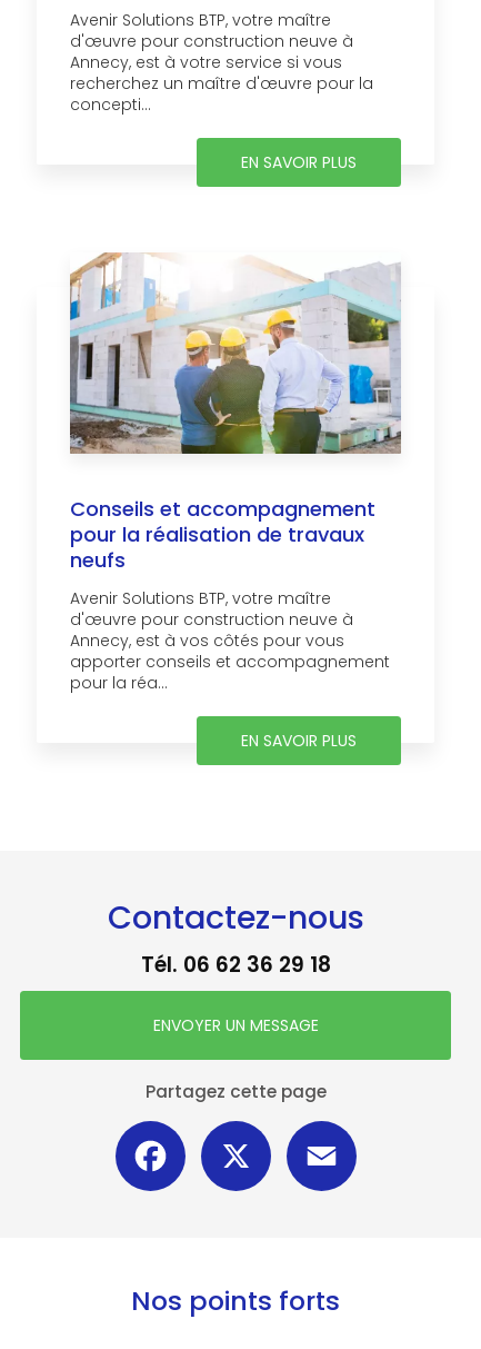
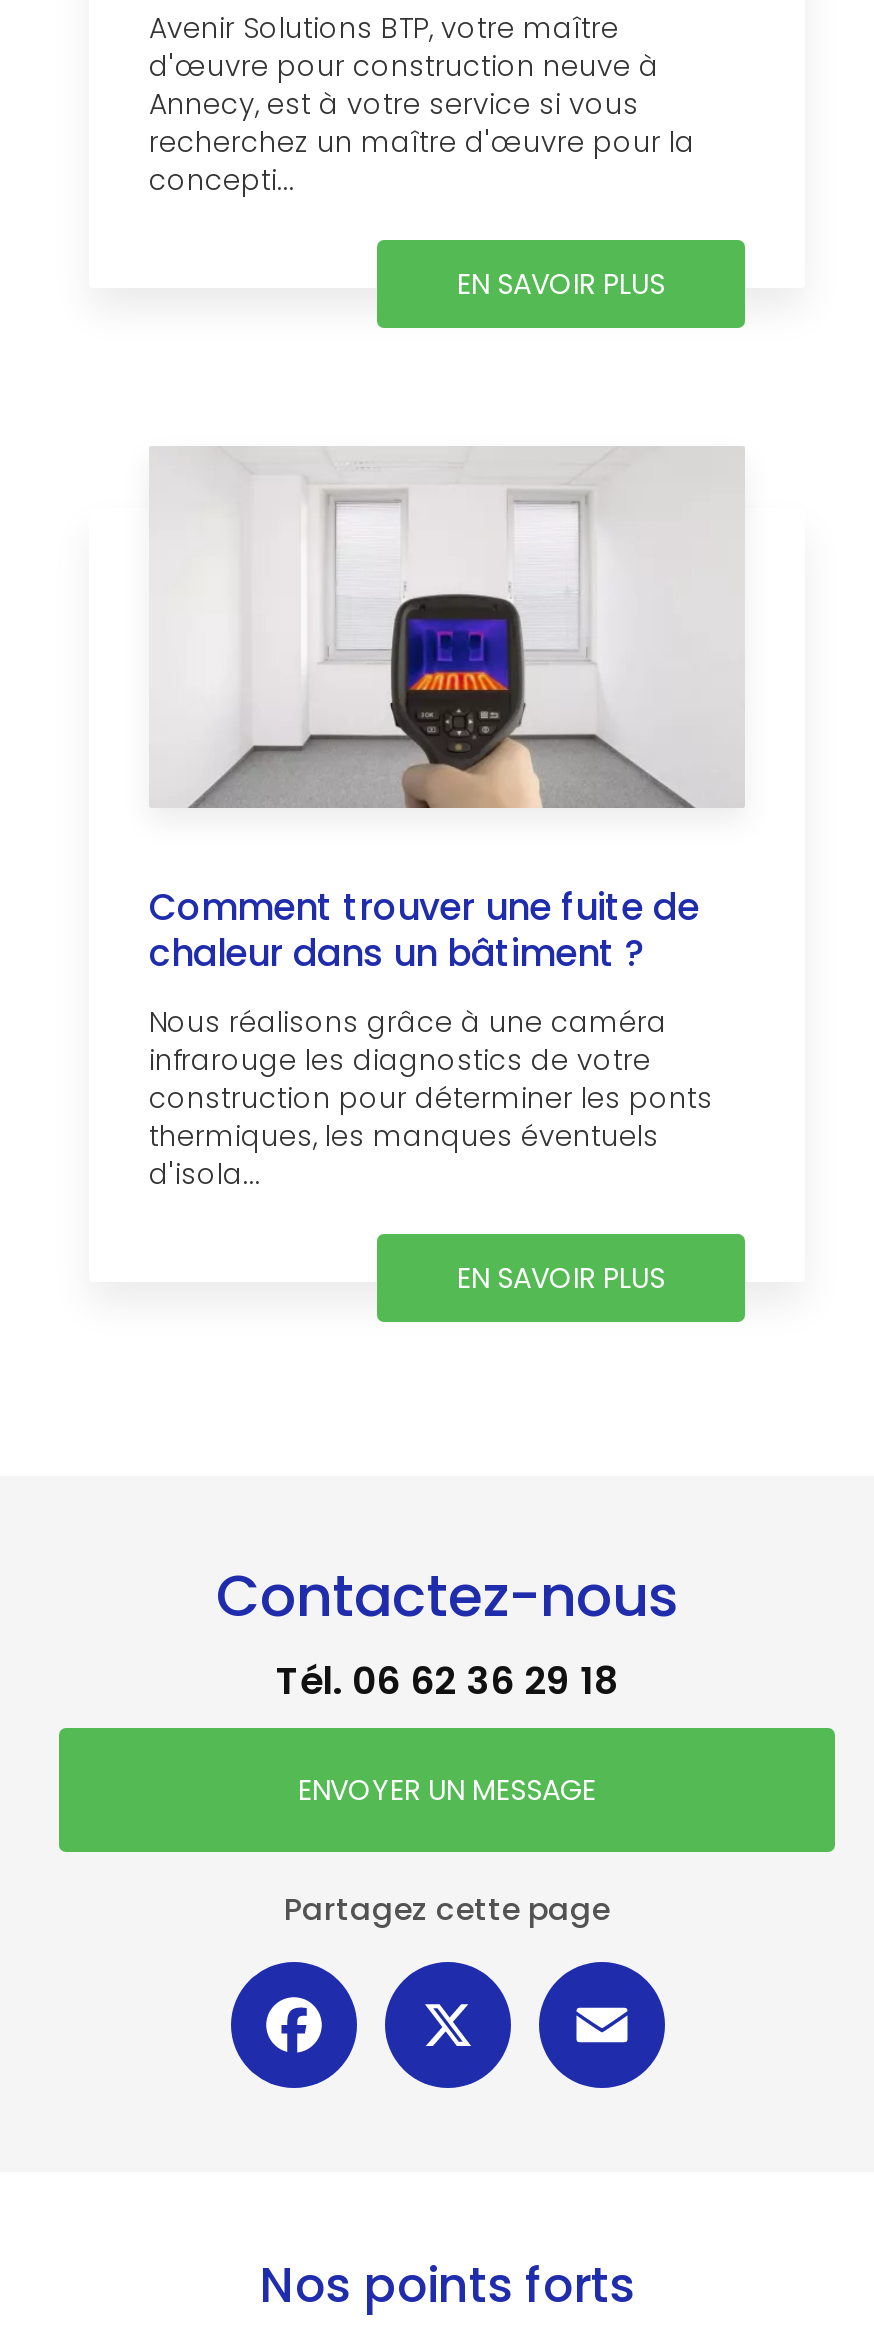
[69,252,402,574] [image] | Conseils et accompagnement | pour la réalisation de travaux | neufs -> [149,446,743,979] [image] | Comment trouver une fuite de | chaleur dans un bâtiment ?
[70,588,390,694] Avenir Solutions BTP, votre maître | d'œuvre pour construction neuve à | Annecy, est à vos côtés pour vous | apporter conseils et accompagnement | pour la réa... -> [149,1003,713,1195] Nous réalisons grâce à une caméra | infrarouge les diagnostics de votre | construction pour déterminer les ponts | thermiques, les manques éventuels | d'isola...

